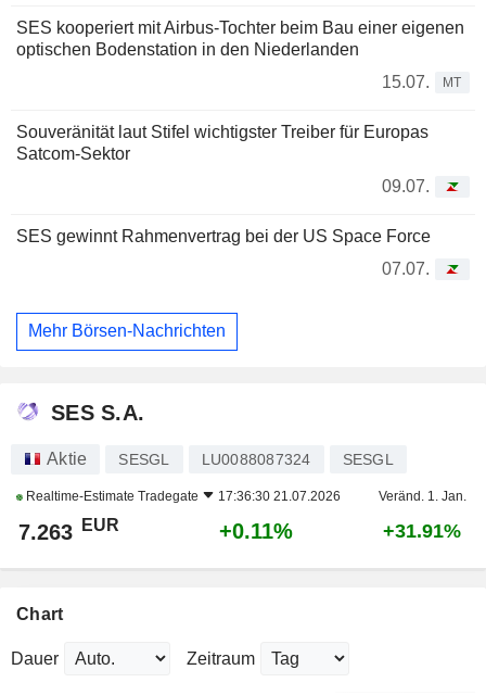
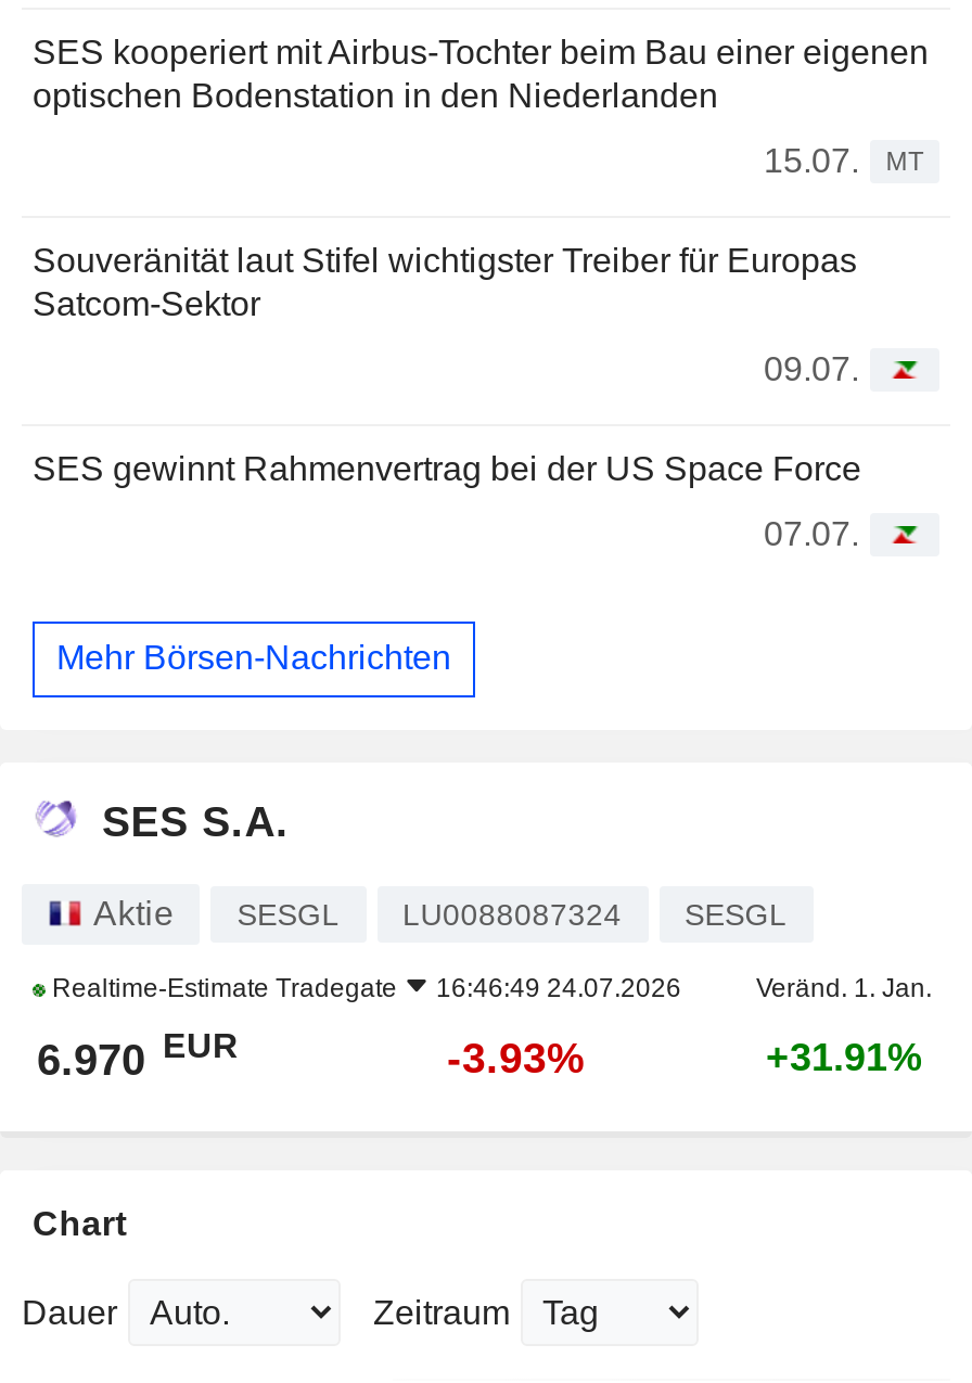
[23,488,341,504] Realtime-Estimate Tradegate 17:36:30 21.07.2026 -> [46,973,681,1003] Realtime-Estimate Tradegate 16:46:49 24.07.2026
[18,516,119,544] 7.263 EUR -> [37,1028,239,1083] 6.970 EUR
[219,519,293,543] +0.11% -> [447,1033,586,1081] -3.93%

